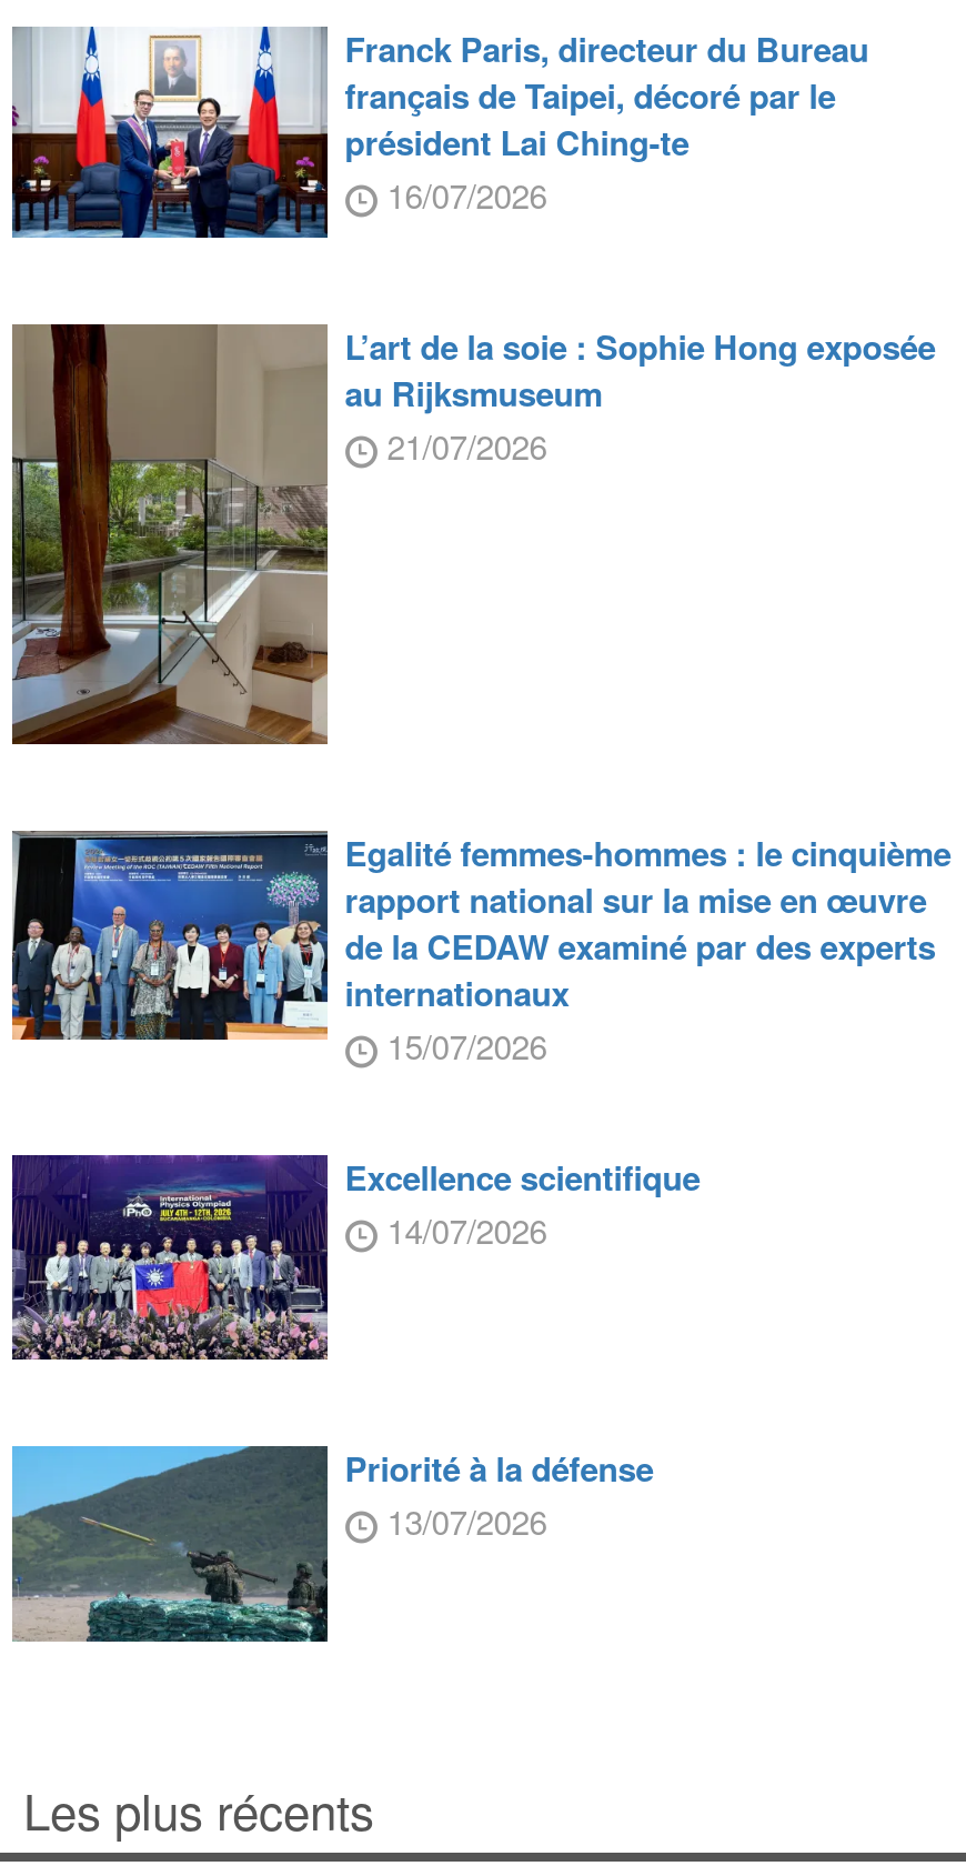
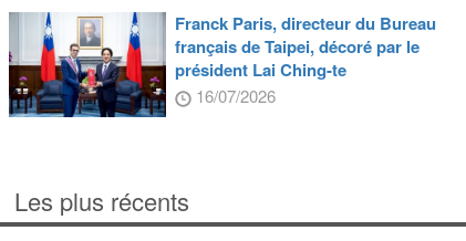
[10,321,936,748] [image] | L’art de la soie : Sophie Hong exposée | au Rijksmuseum | 21/07/2026 -> none
[10,827,951,1252] [image] | Egalité femmes-hommes : le cinquième | rapport national sur la mise en œuvre | de la CEDAW examiné par des experts | internationaux | 15/07/2026 | Excellence scientifique | 14/07/2026 -> none
[10,1152,330,1363] [image] -> none
[10,1443,654,1643] [image] | Priorité à la défense | 13/07/2026 -> none

